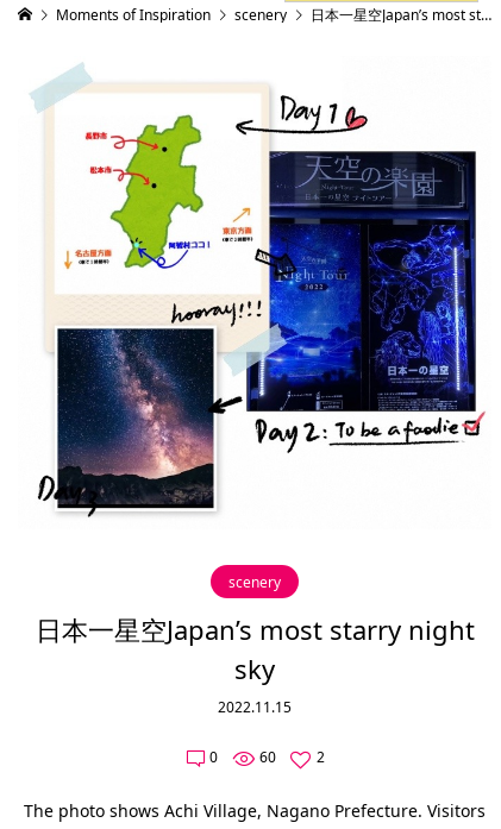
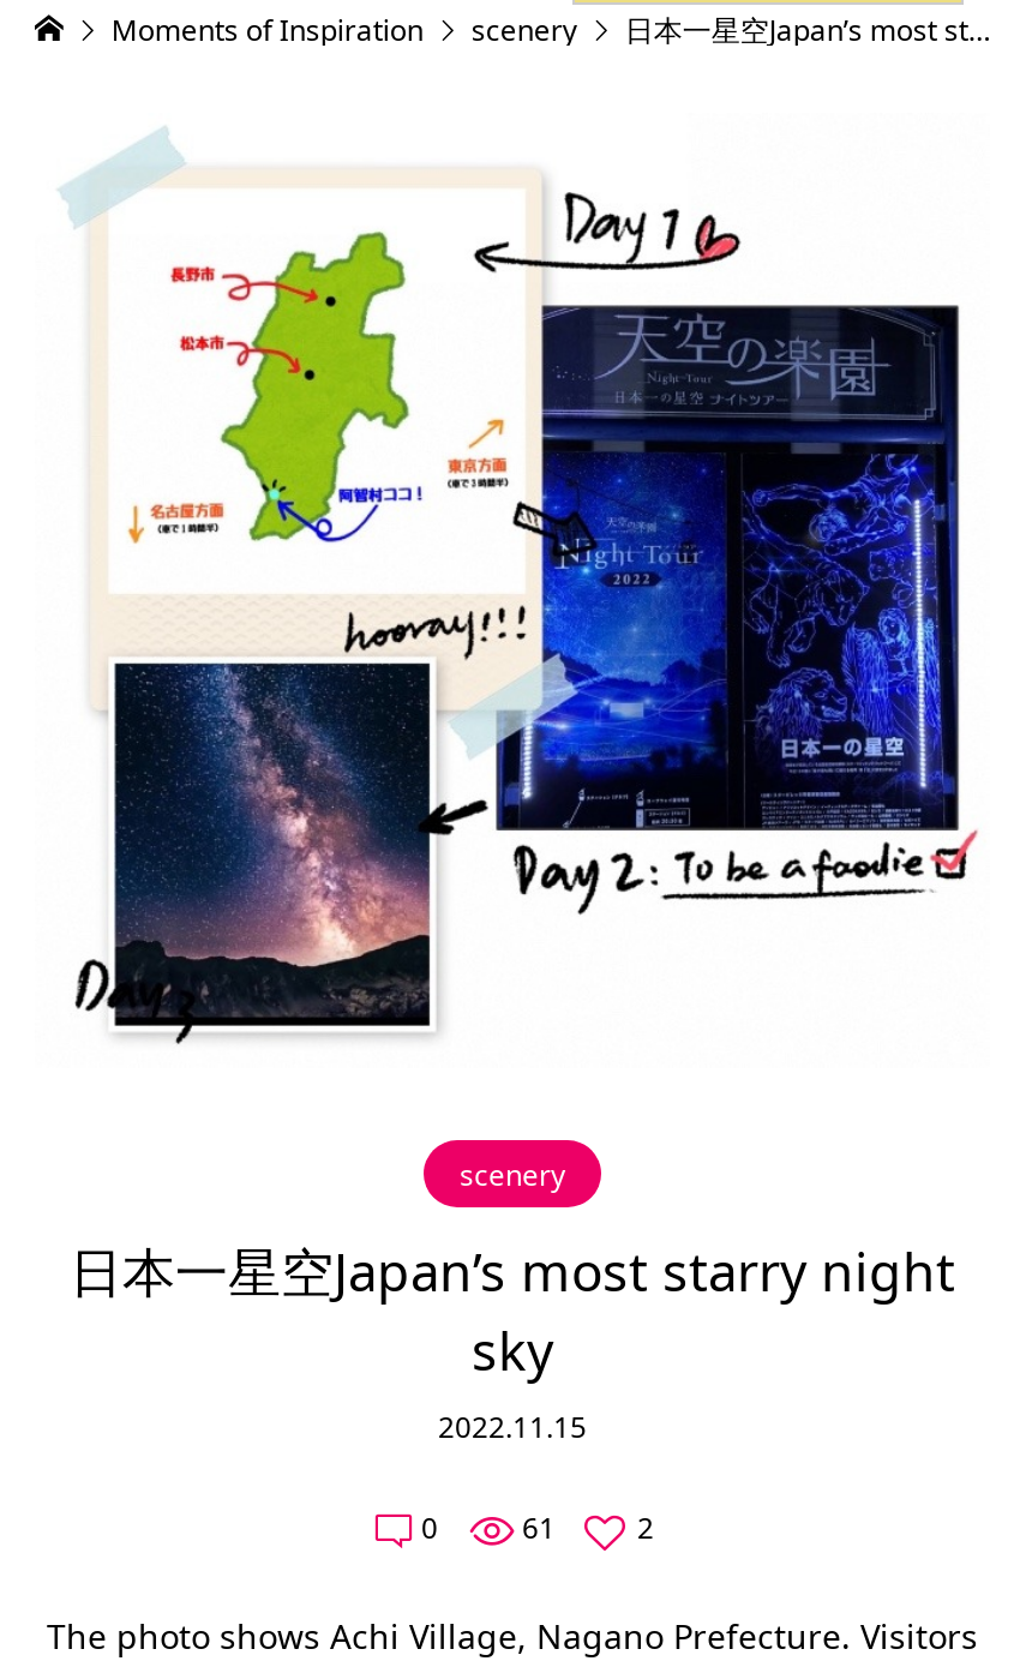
[259,747,325,767] 60 2 -> [522,1508,654,1549] 61 2

